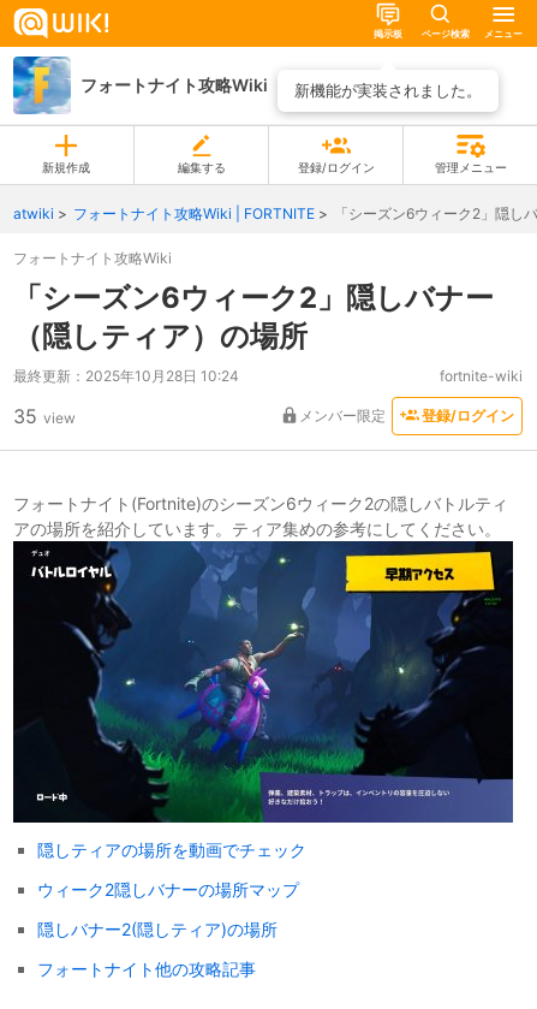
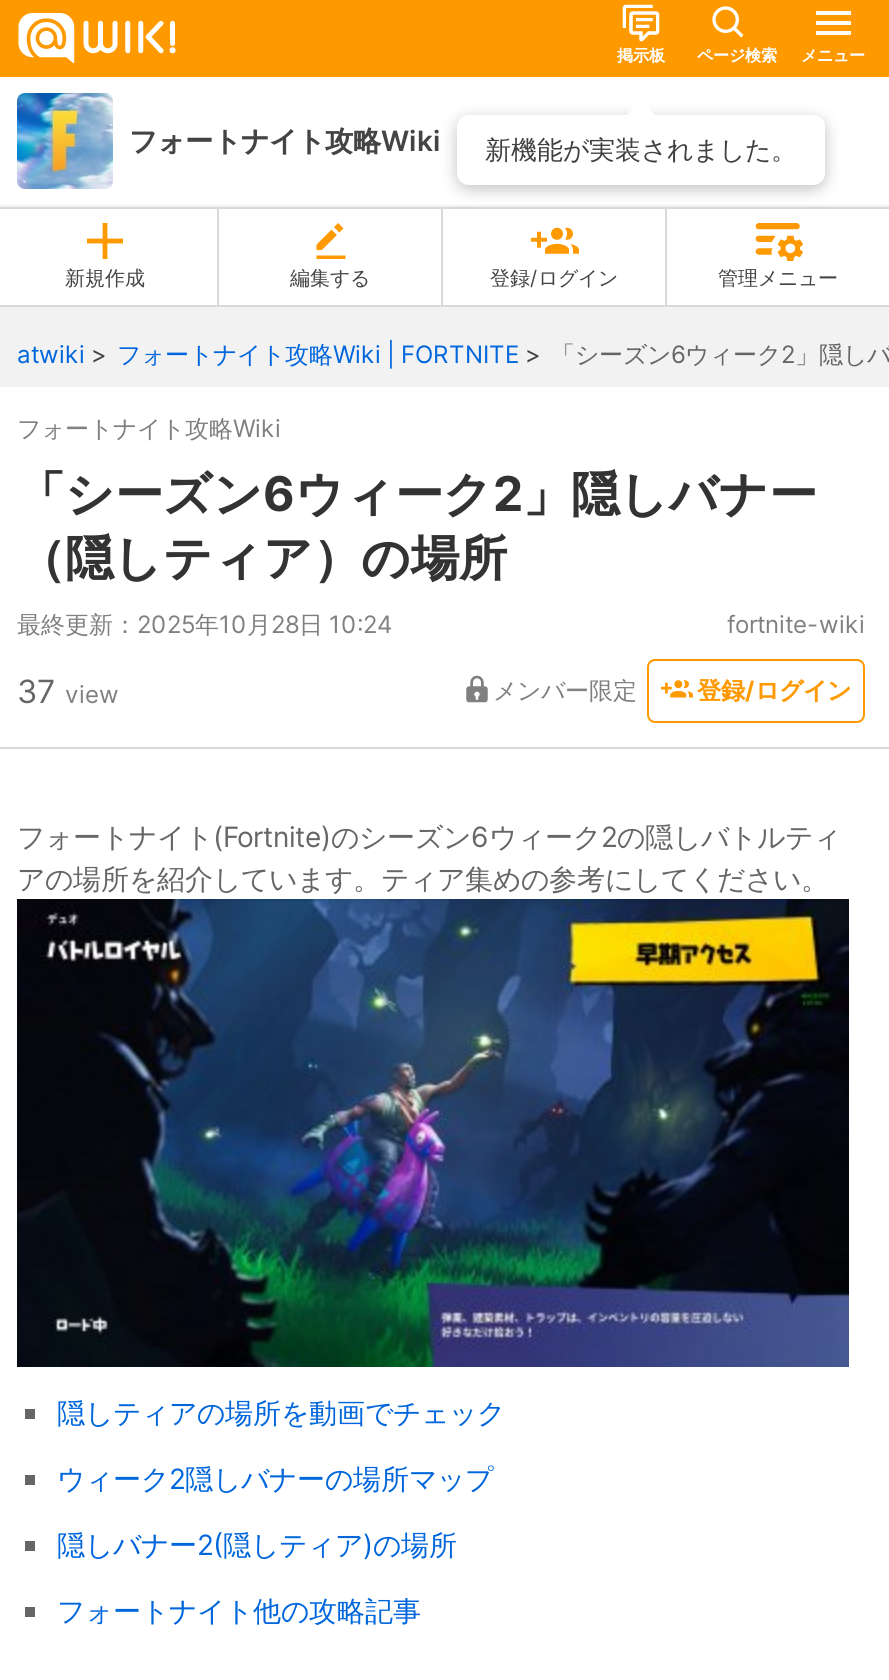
[13,404,76,428] 35 view -> [17,671,119,711] 37 view

